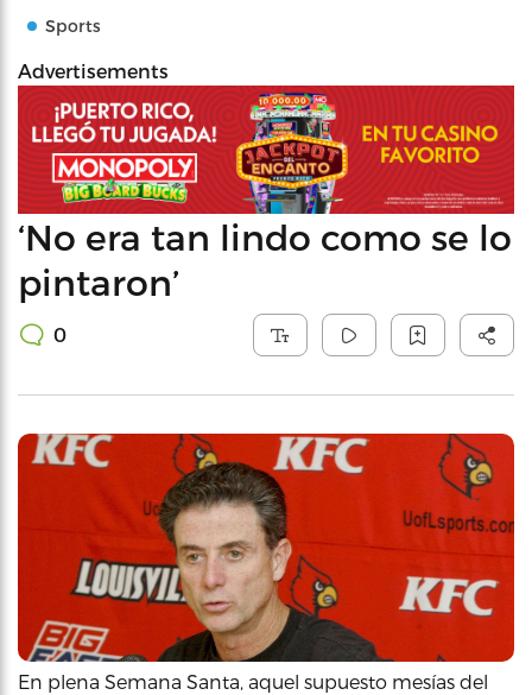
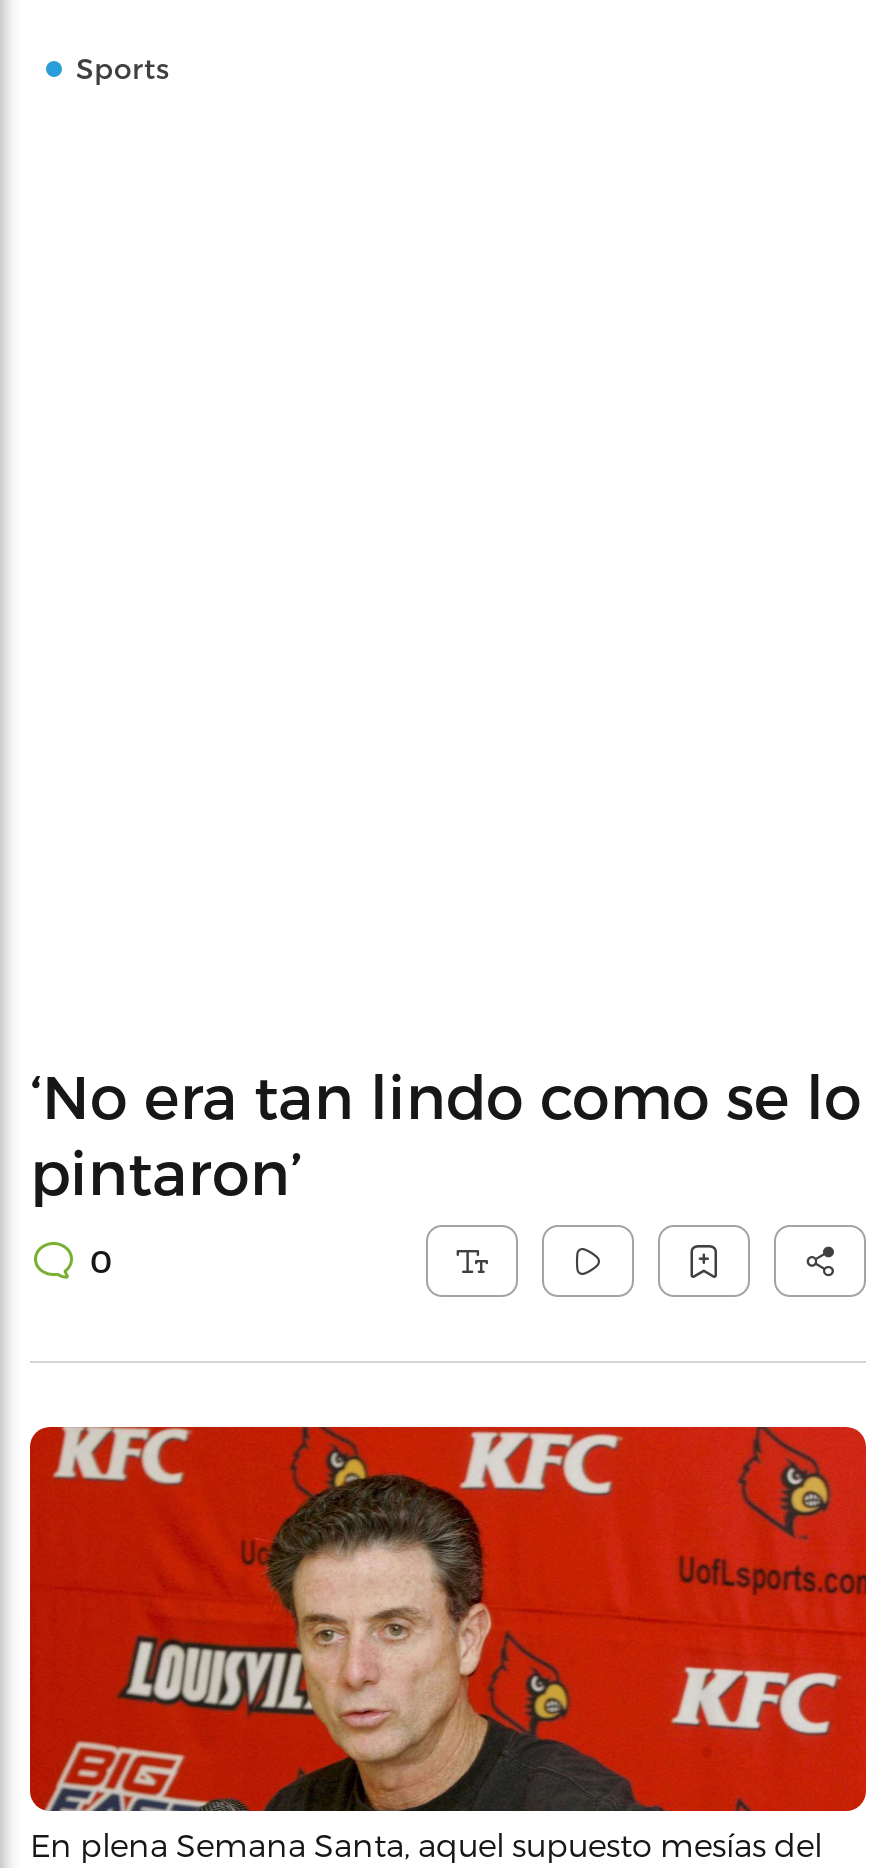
[18,59,169,82] Advertisements -> none
[17,84,515,211] [image] -> none

